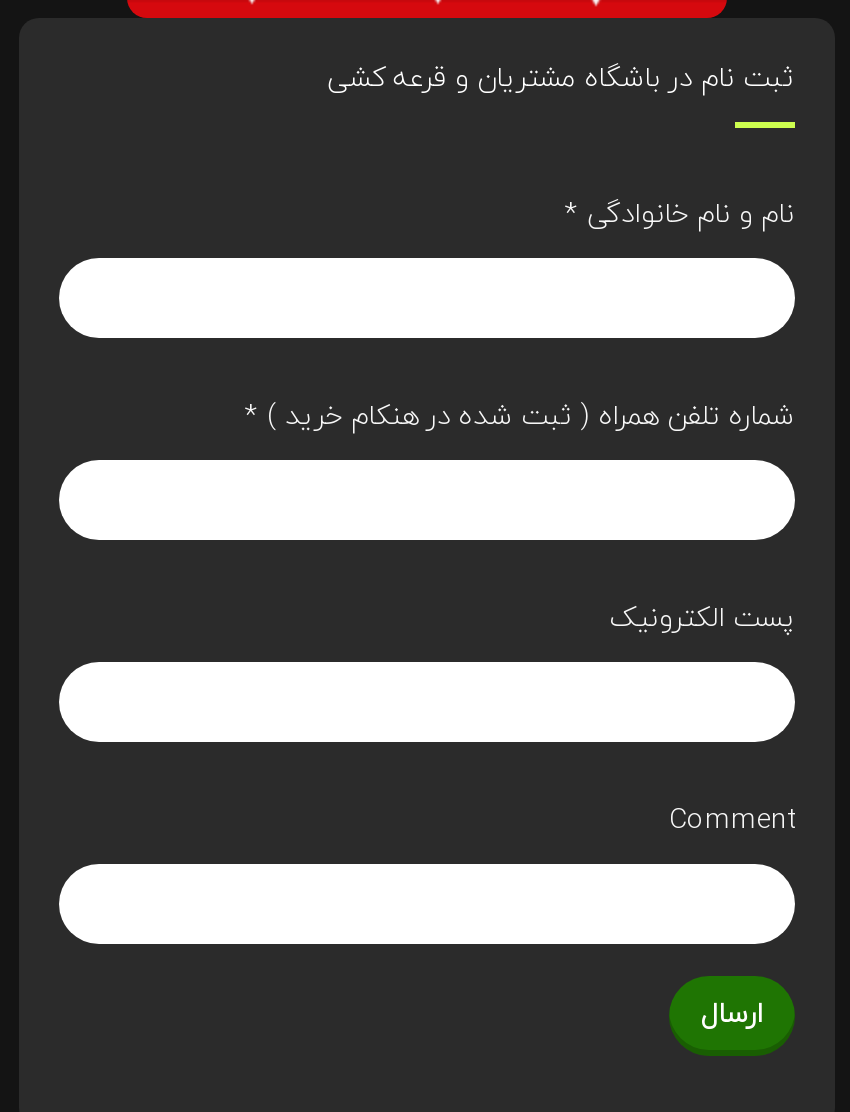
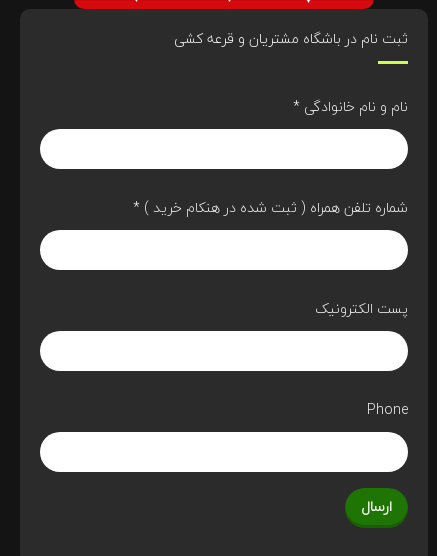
[669,794,795,844] Comment -> [367,397,408,422] Phone

